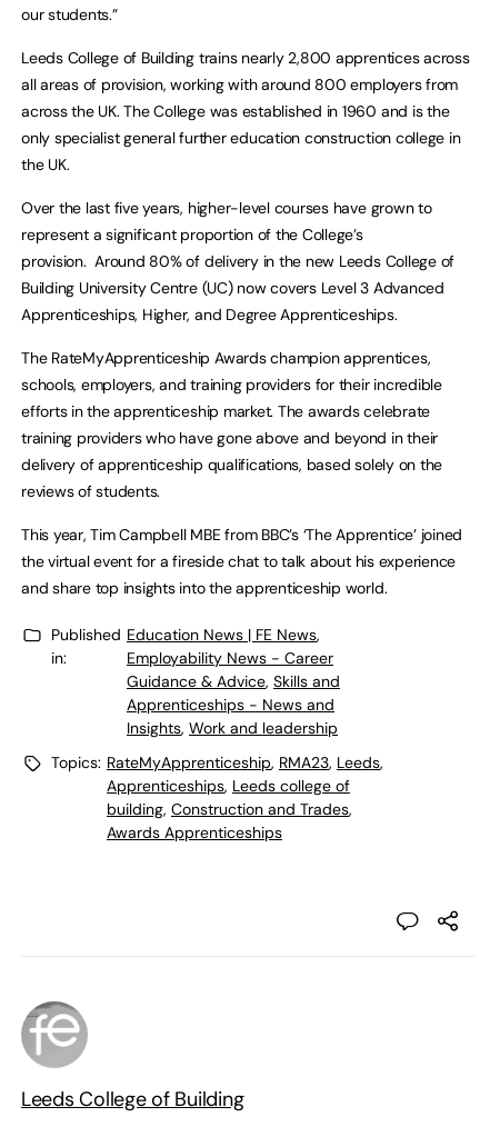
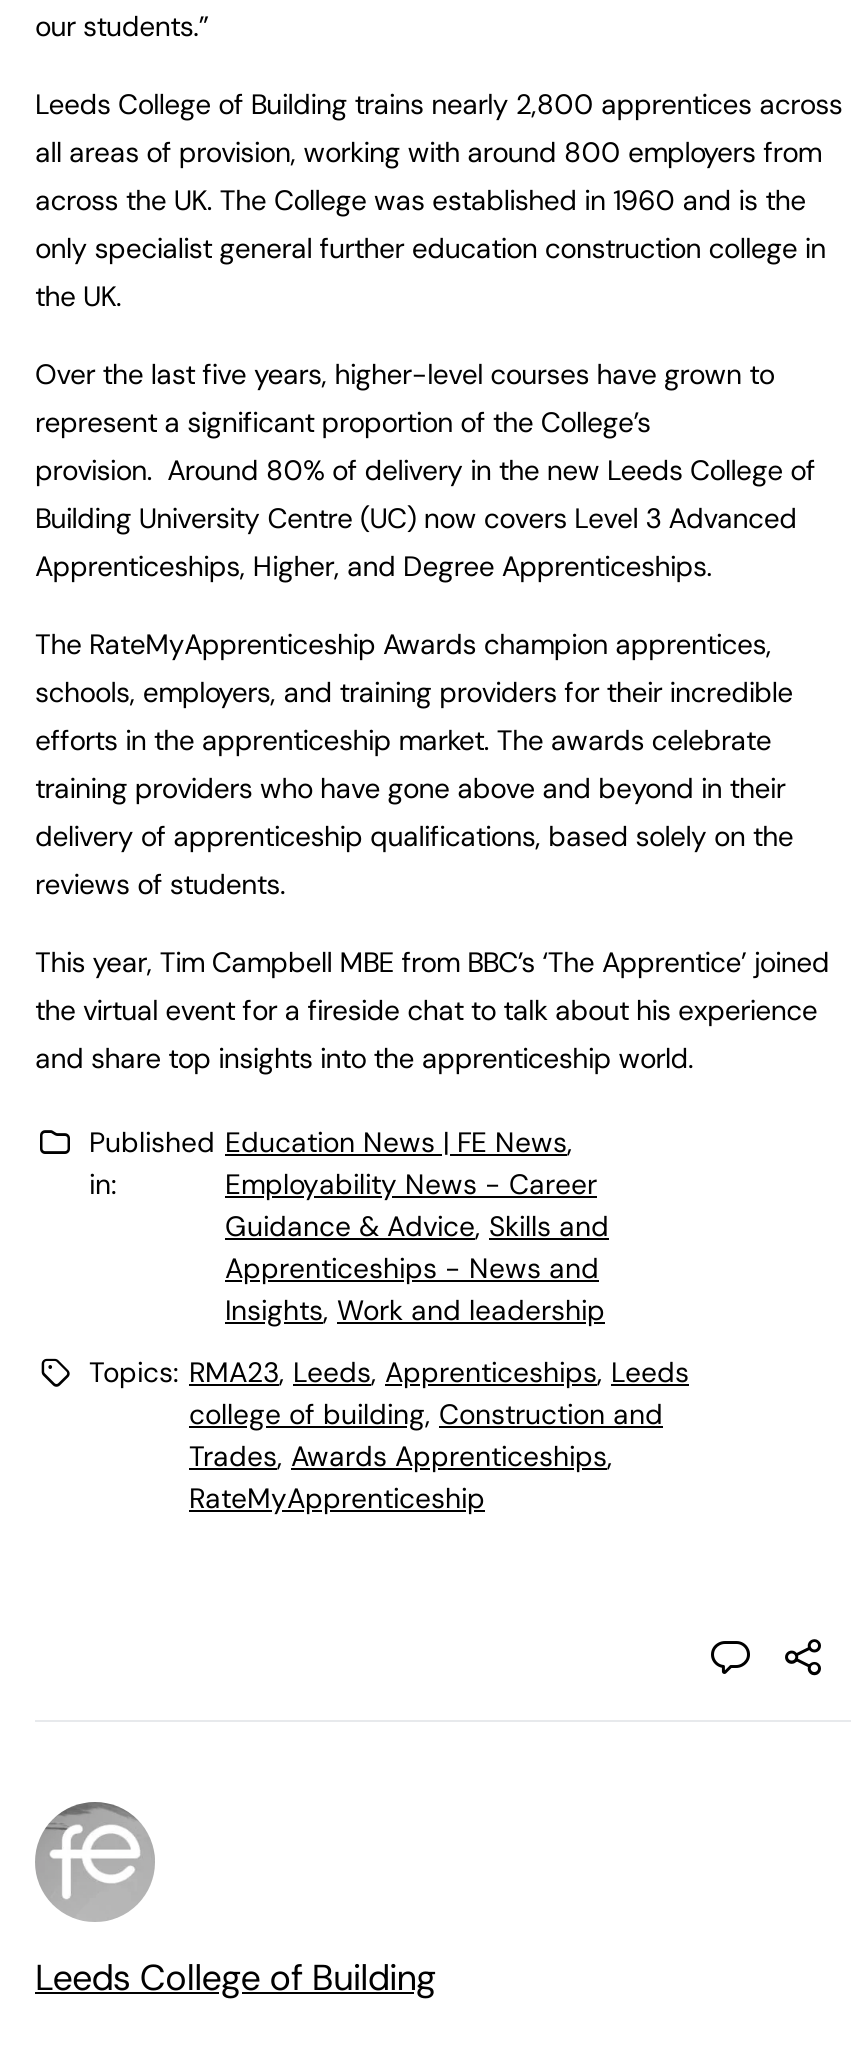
[51,753,383,843] Topics: RateMyApprenticeship, RMA23, Leeds, | Apprenticeships, Leeds college of | building, Construction and Trades, | Awards Apprenticeships -> [89,1354,689,1516] Topics: RMA23, Leeds, Apprenticeships, Leeds | college of building, Construction and | Trades, Awards Apprenticeships, | RateMyApprenticeship

